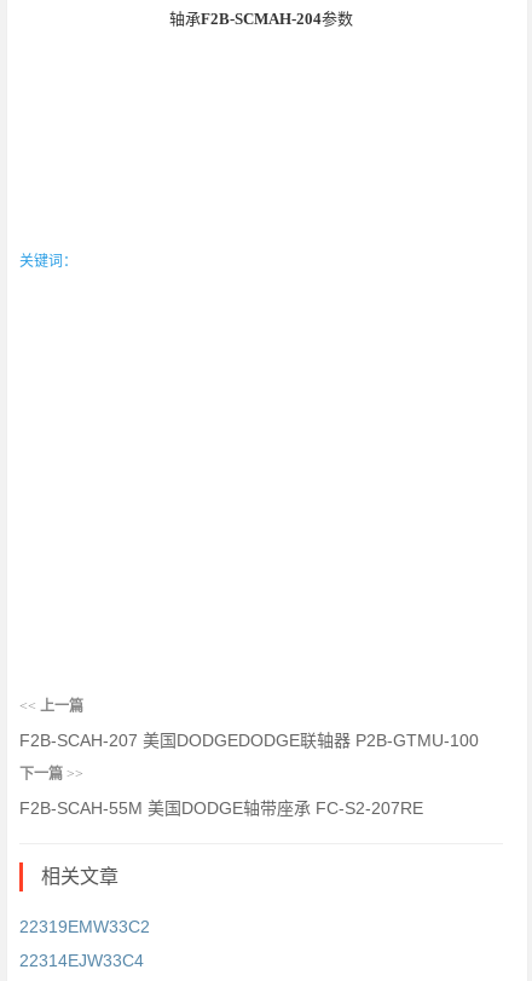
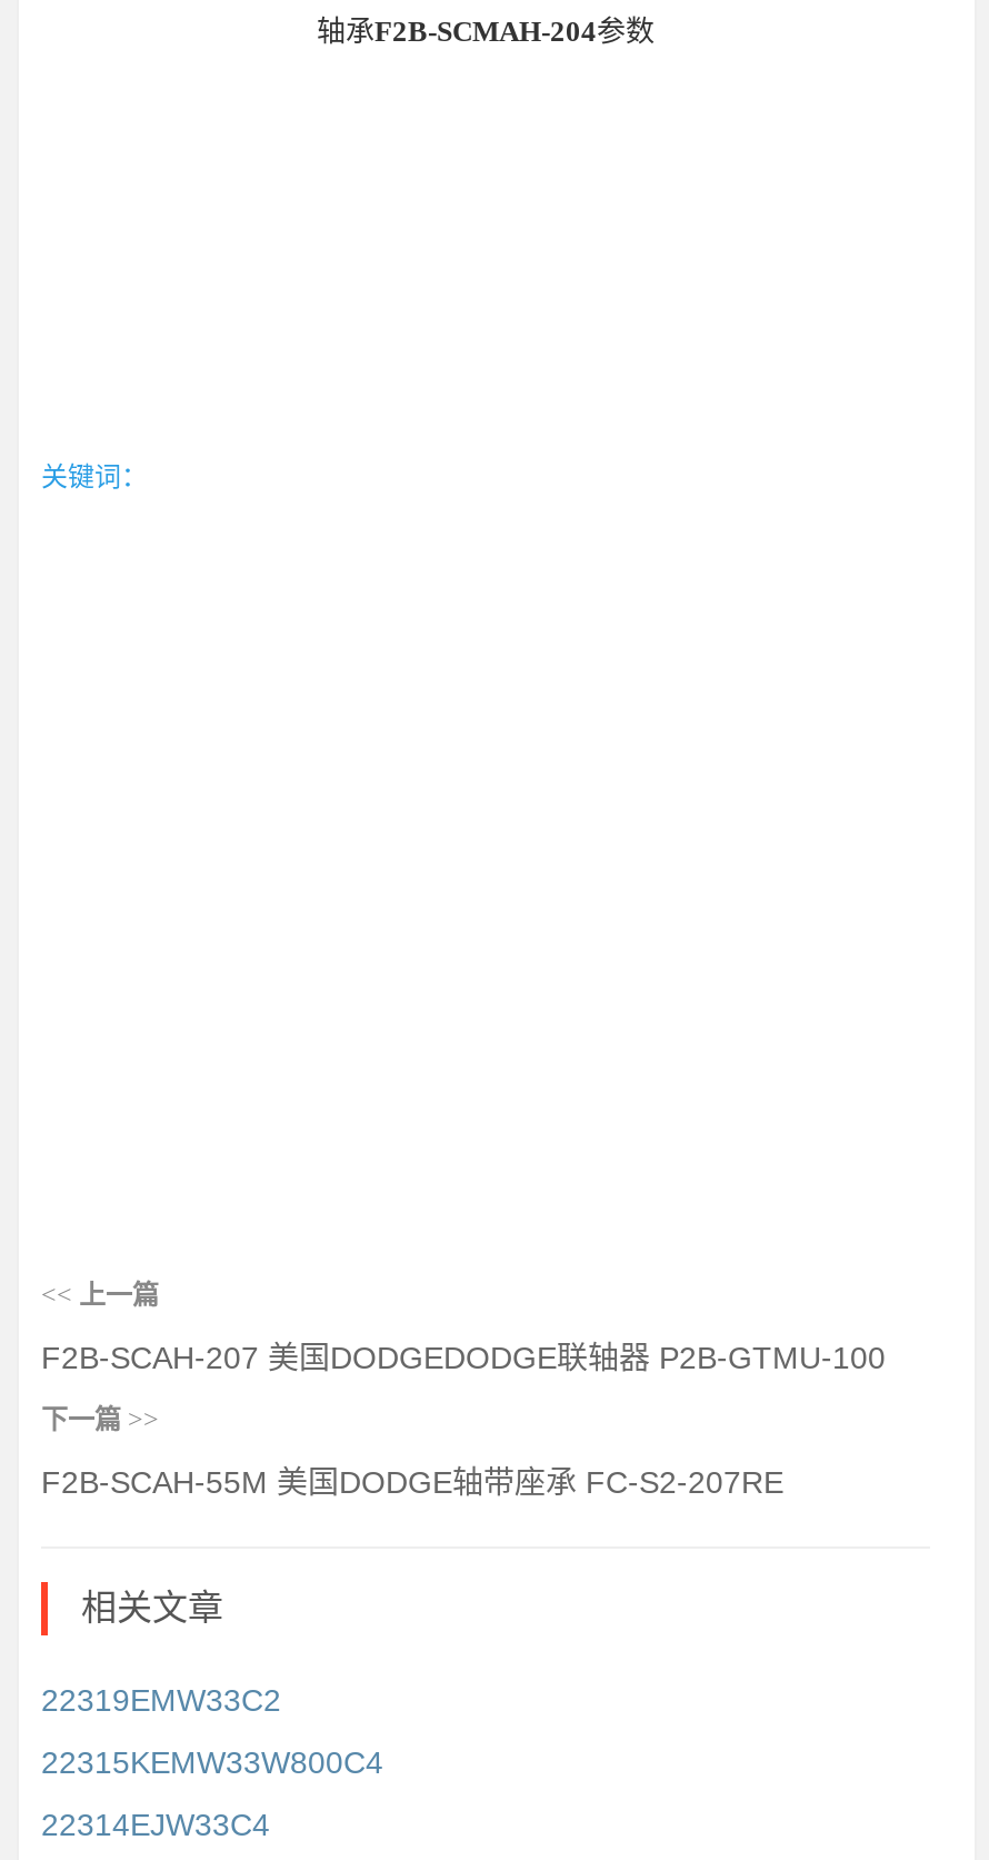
none -> [41,1744,383,1780] 22315KEMW33W800C4

